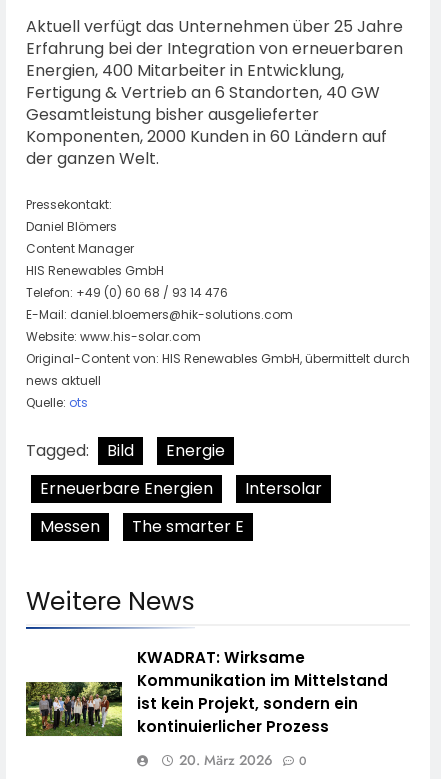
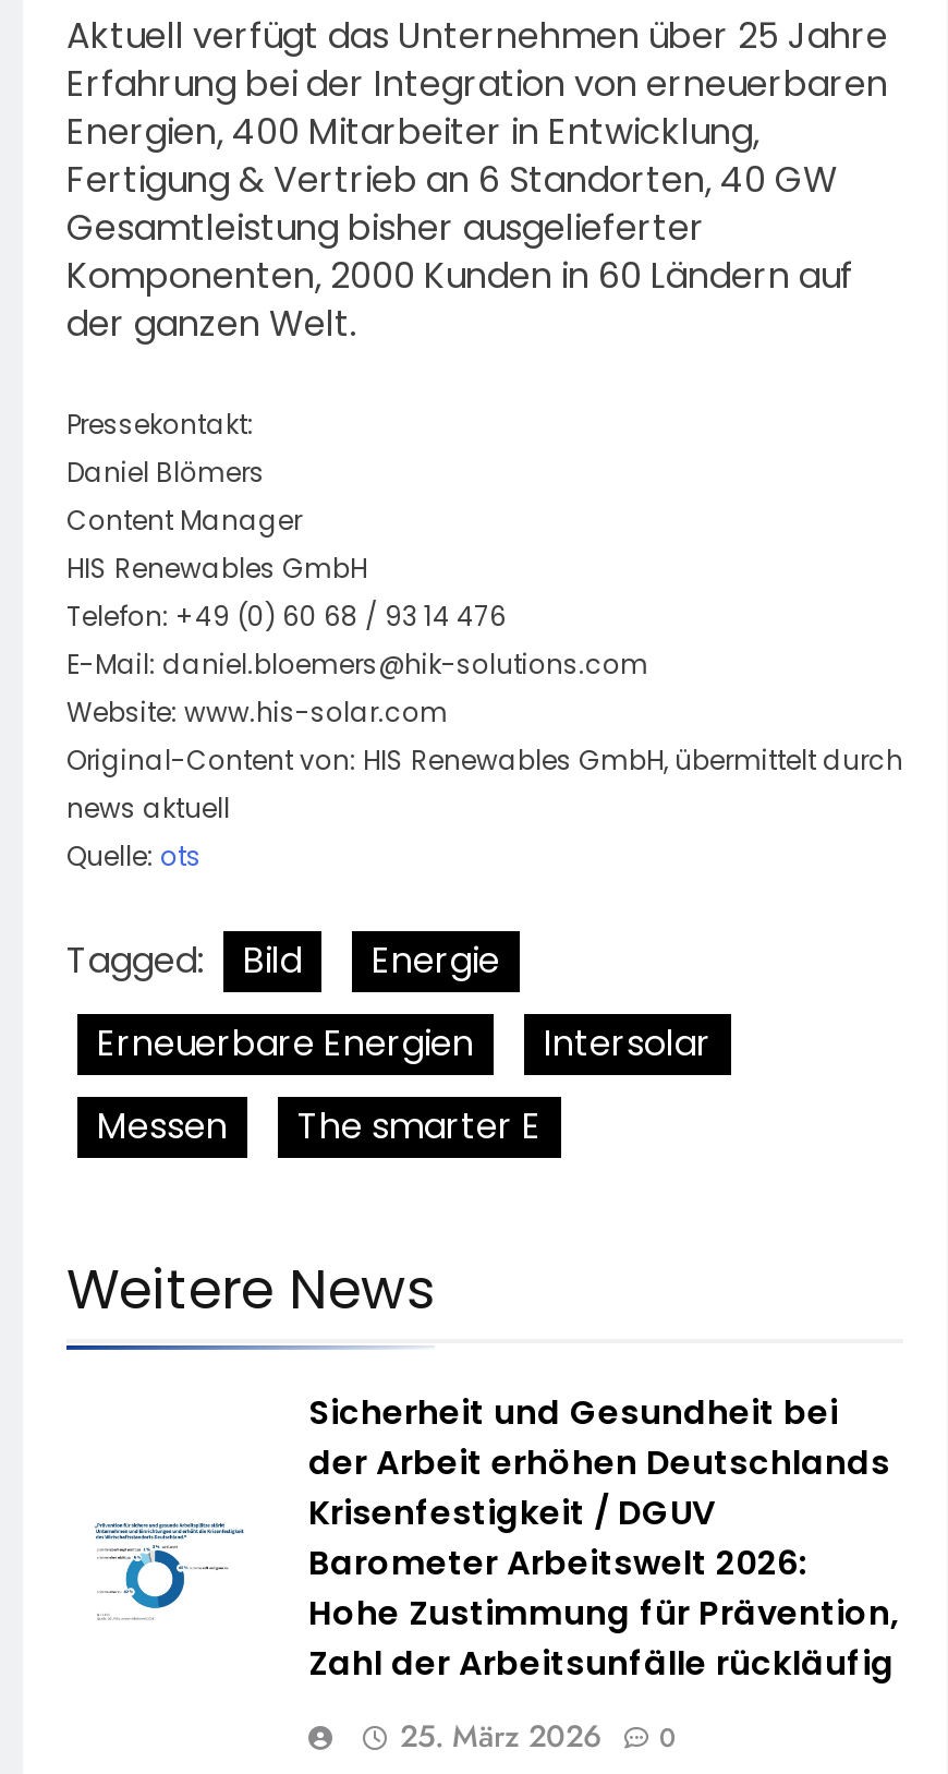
[25,647,388,737] [image] | KWADRAT: Wirksame | Kommunikation im Mittelstand | ist kein Projekt, sondern ein | kontinuierlicher Prozess -> [66,1390,899,1686] [image] | Sicherheit und Gesundheit bei | der Arbeit erhöhen Deutschlands | Krisenfestigkeit / DGUV | Barometer Arbeitswelt 2026: | Hohe Zustimmung für Prävention, | Zahl der Arbeitsunfälle rückläufig
[179,750,307,770] 20. März 2026 0 -> [400,1715,677,1758] 25. März 2026 0

